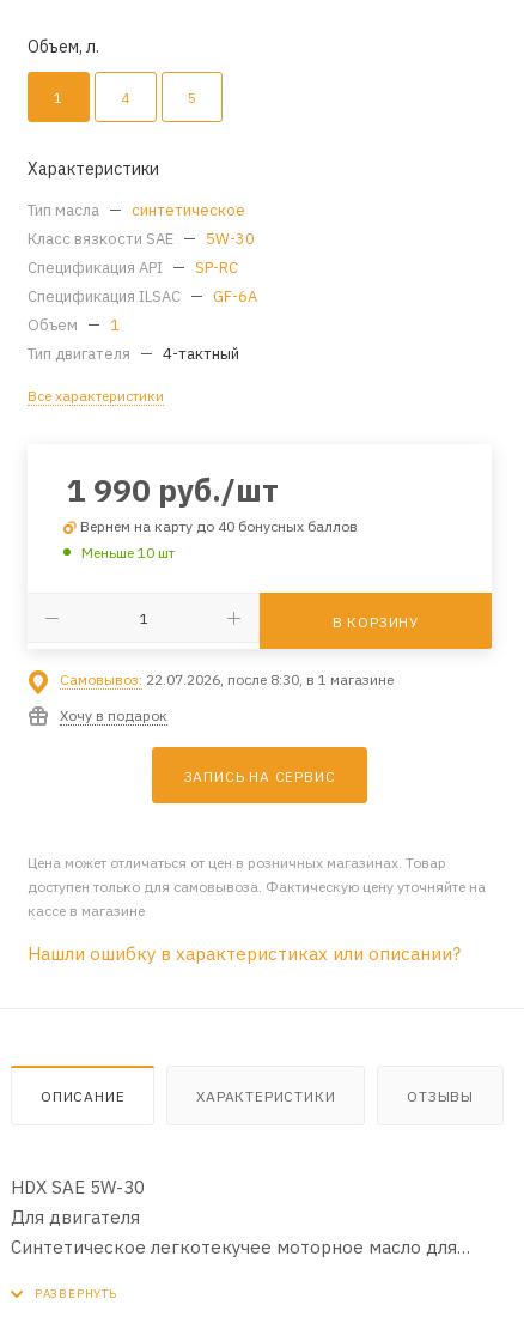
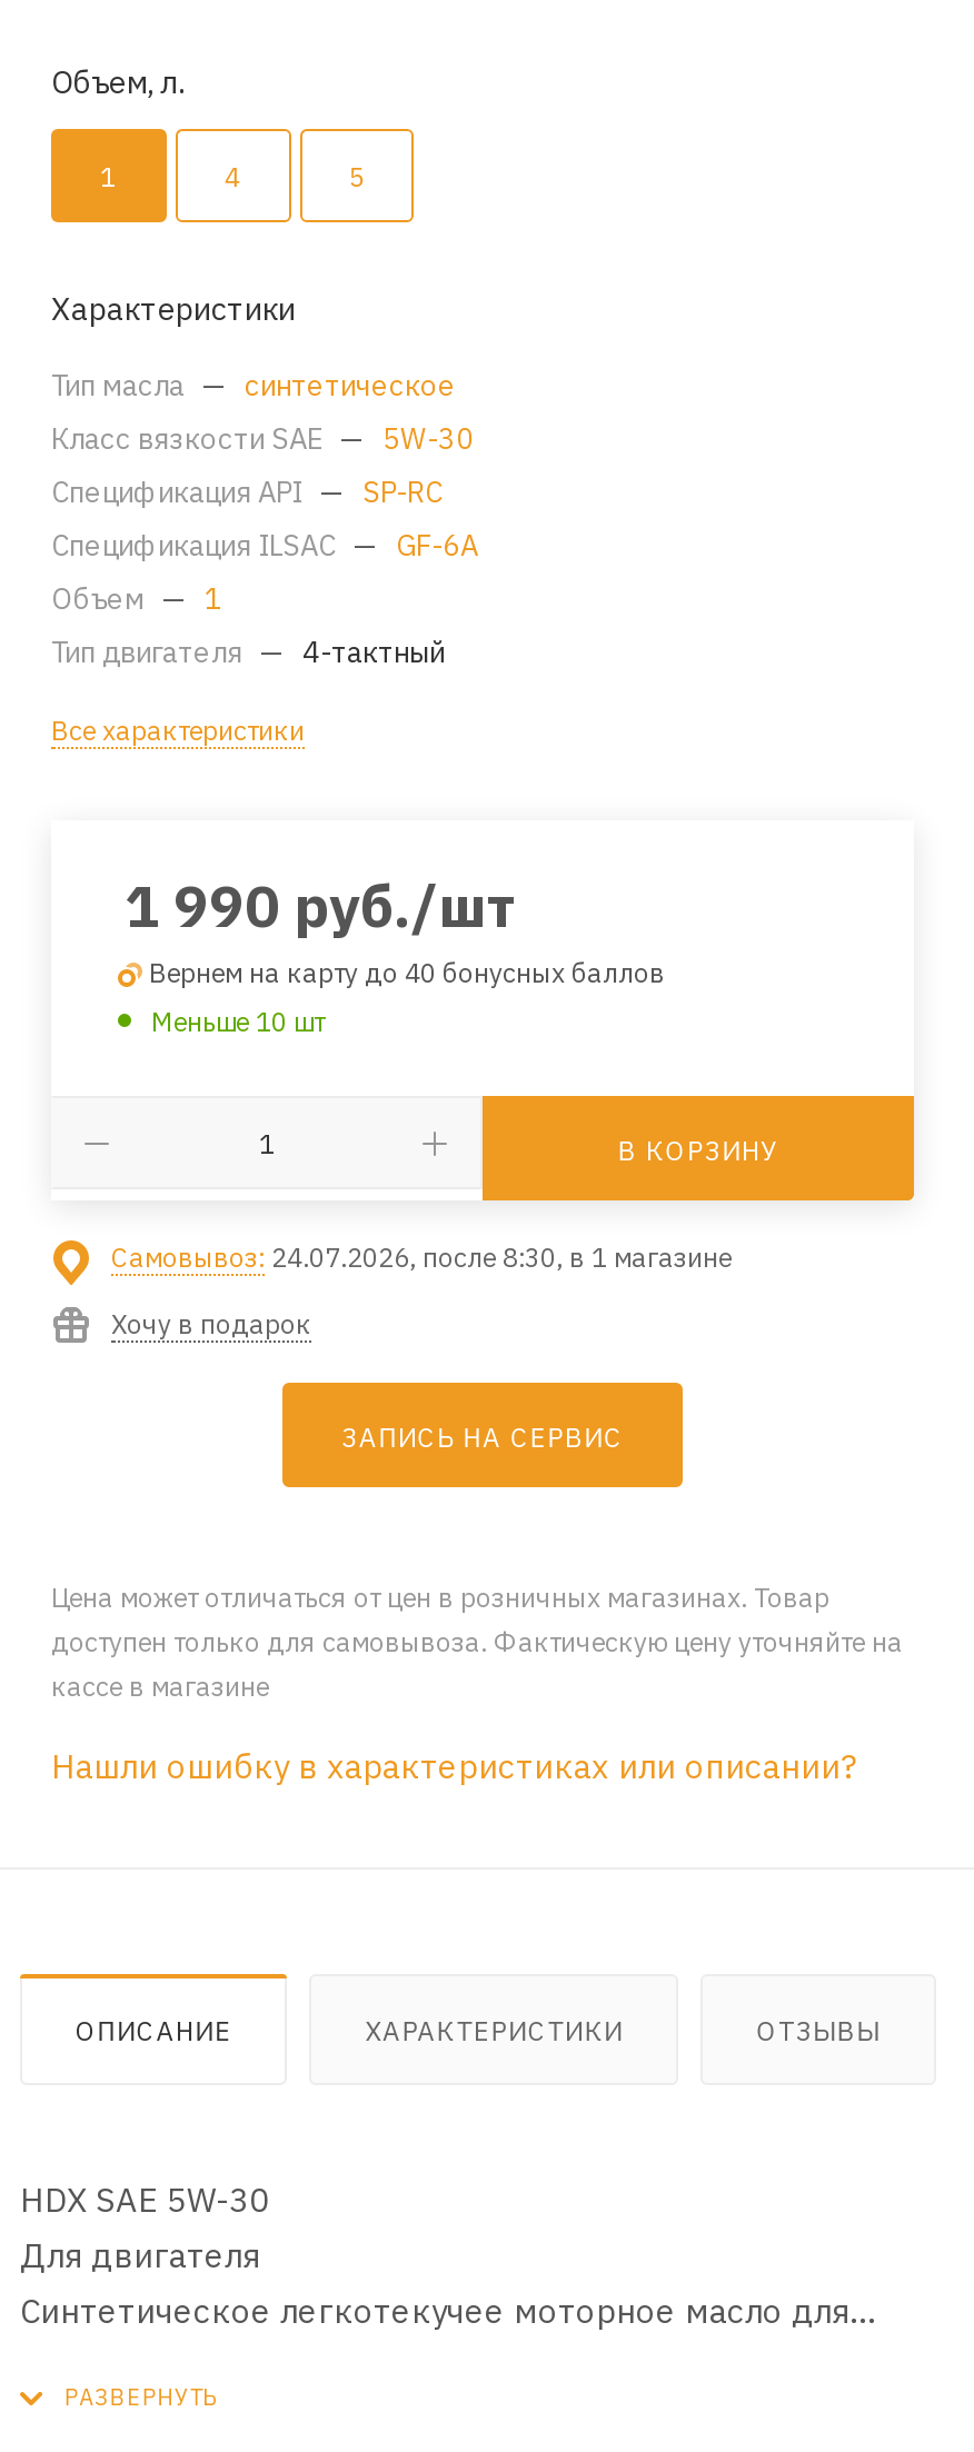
[60,671,394,689] Самовывоз: 22.07.2026, после 8:30, в 1 магазине -> [111,1241,732,1274] Самовывоз: 24.07.2026, после 8:30, в 1 магазине

